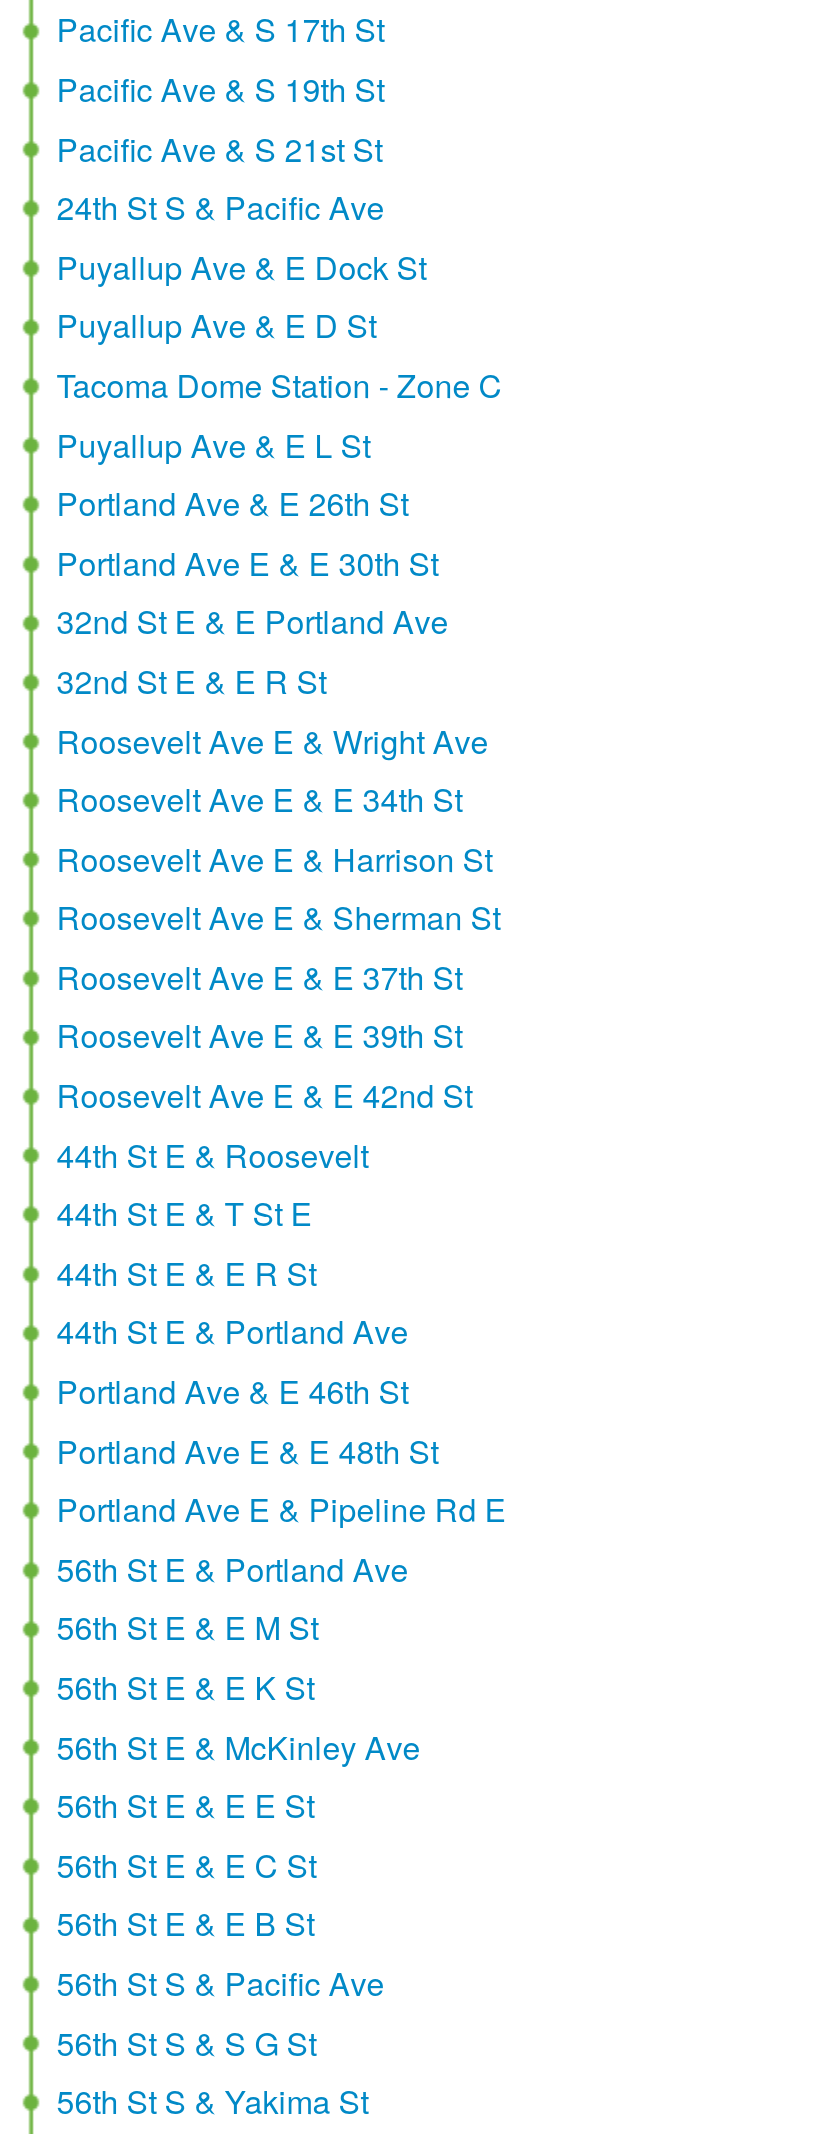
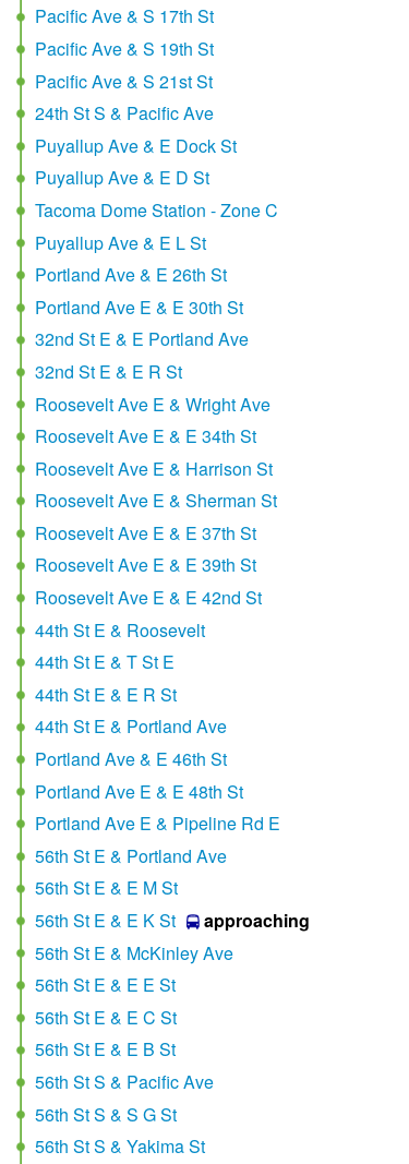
none -> [204,908,310,933] approaching

